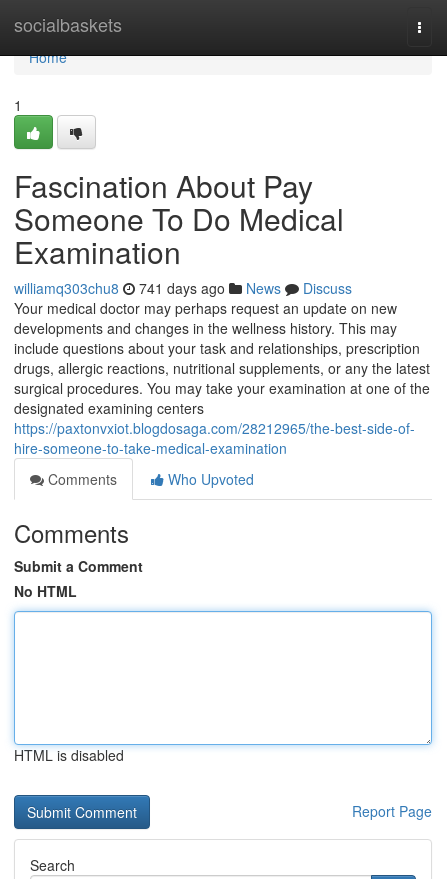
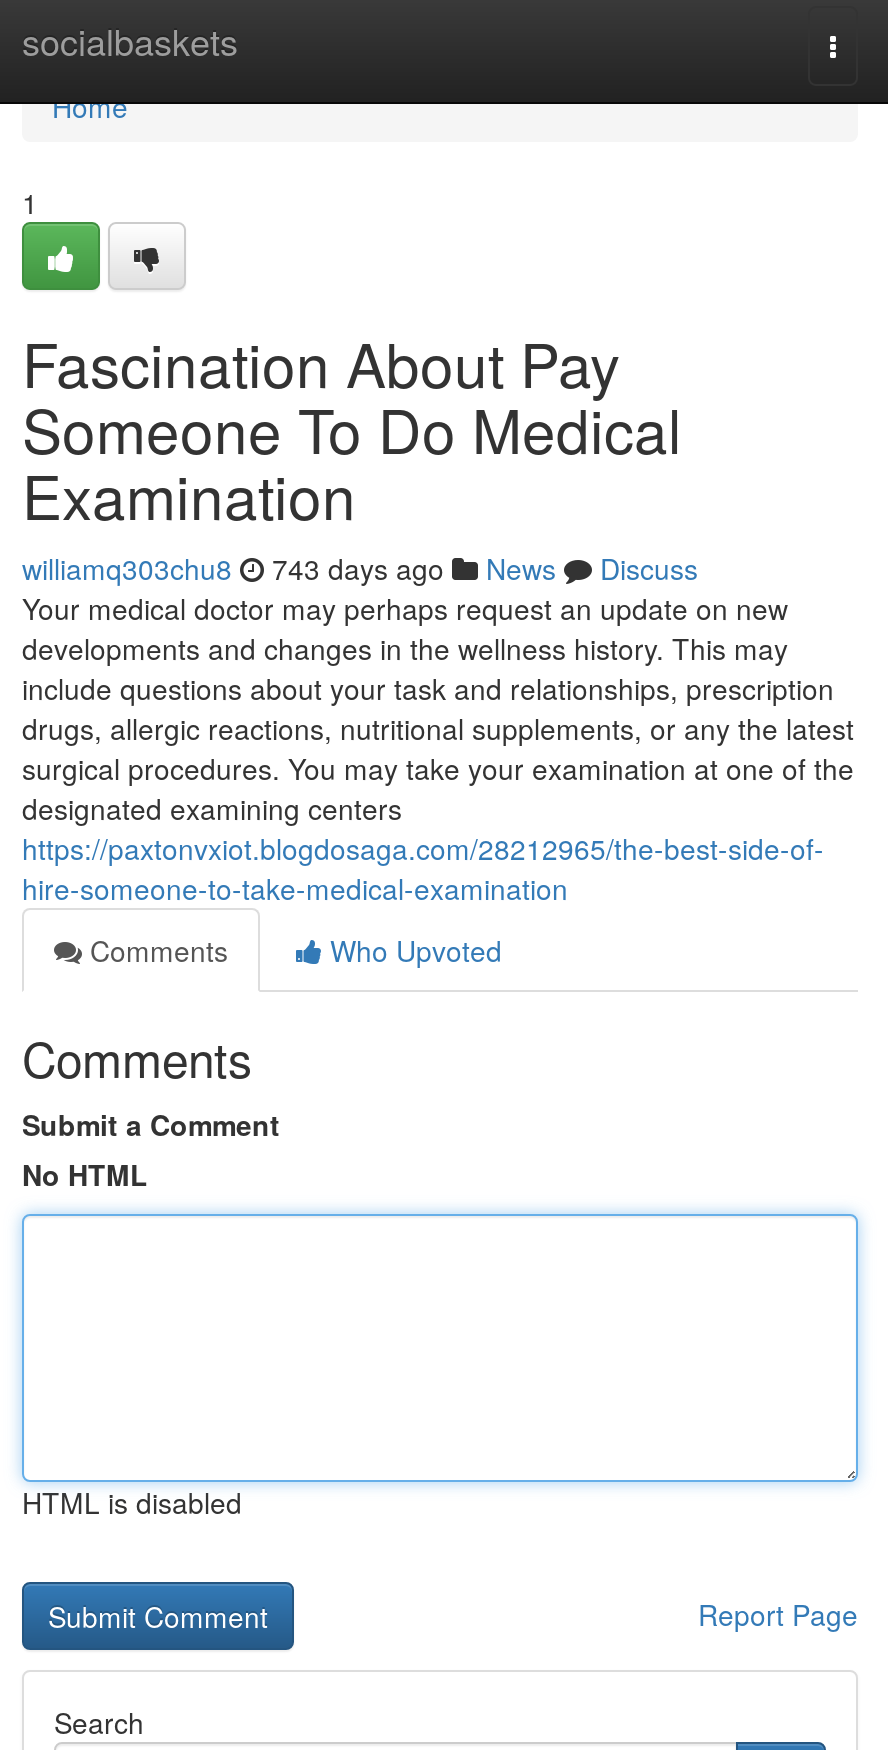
[14,278,352,298] williamq303chu8 741 days ago News Discuss -> [22,548,698,588] williamq303chu8 743 days ago News Discuss

